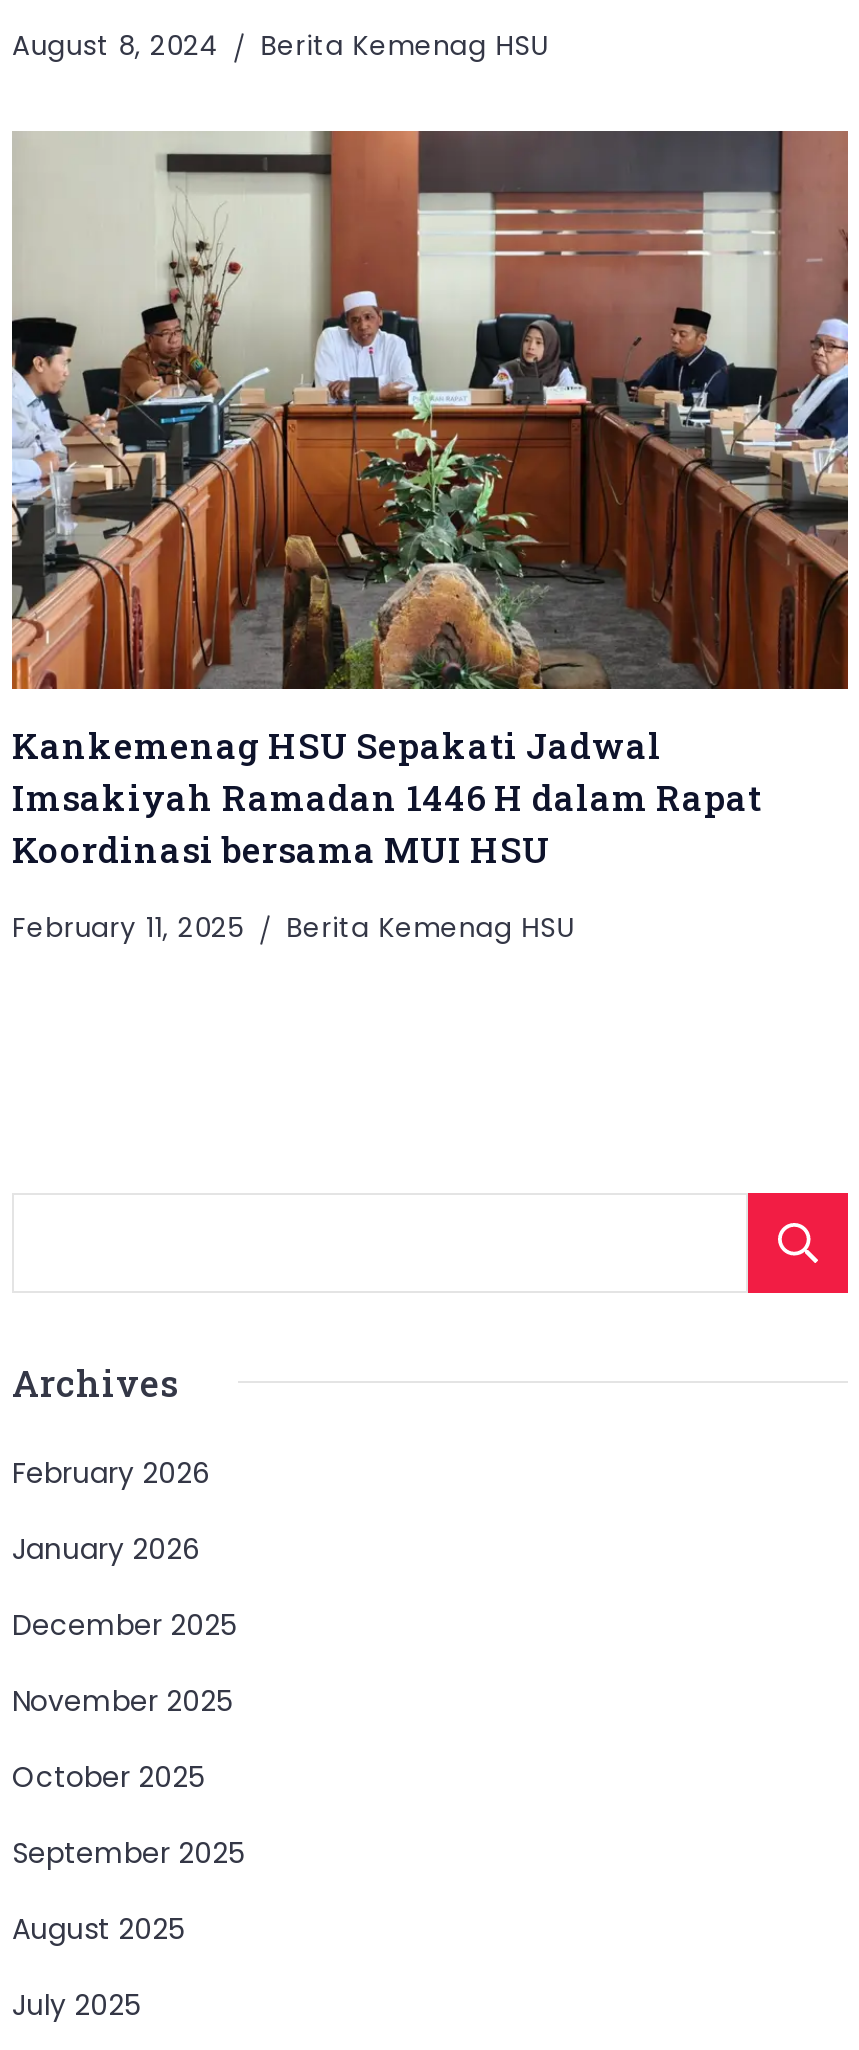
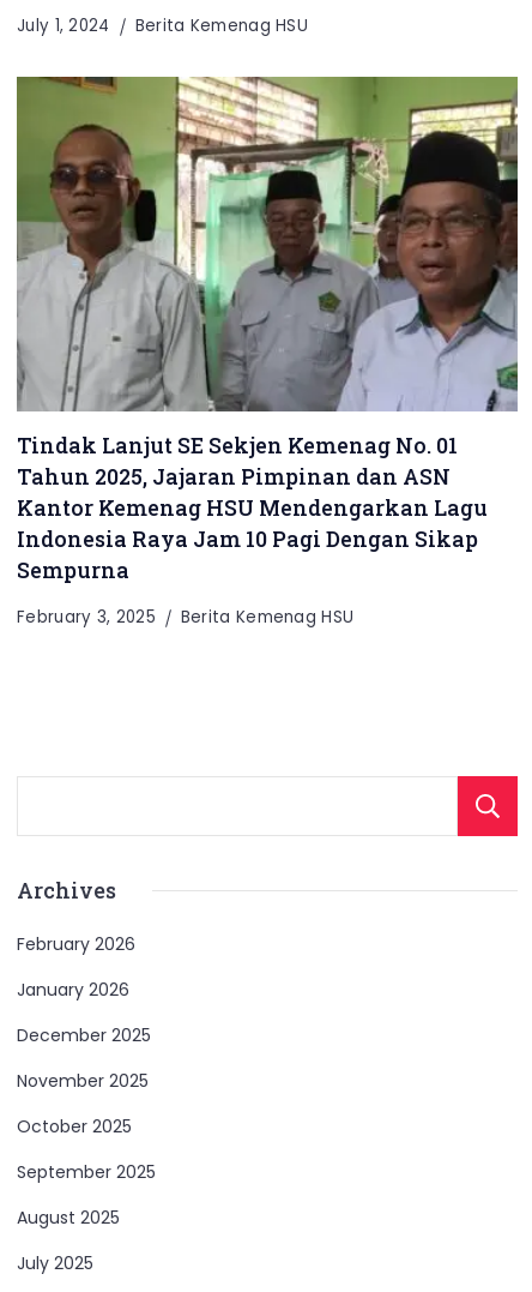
[12,28,549,66] August 8, 2024 Berita Kemenag HSU -> [17,15,308,38] July 1, 2024 Berita Kemenag HSU
[10,129,850,873] [image] | Kankemenag HSU Sepakati Jadwal | Imsakiyah Ramadan 1446 H dalam Rapat | Koordinasi bersama MUI HSU -> [16,76,519,584] [image] | Tindak Lanjut SE Sekjen Kemenag No. 01 | Tahun 2025, Jajaran Pimpinan dan ASN | Kantor Kemenag HSU Mendengarkan Lagu | Indonesia Raya Jam 10 Pagi Dengan Sikap | Sempurna
[12,909,575,947] February 11, 2025 Berita Kemenag HSU -> [17,606,354,629] February 3, 2025 Berita Kemenag HSU

